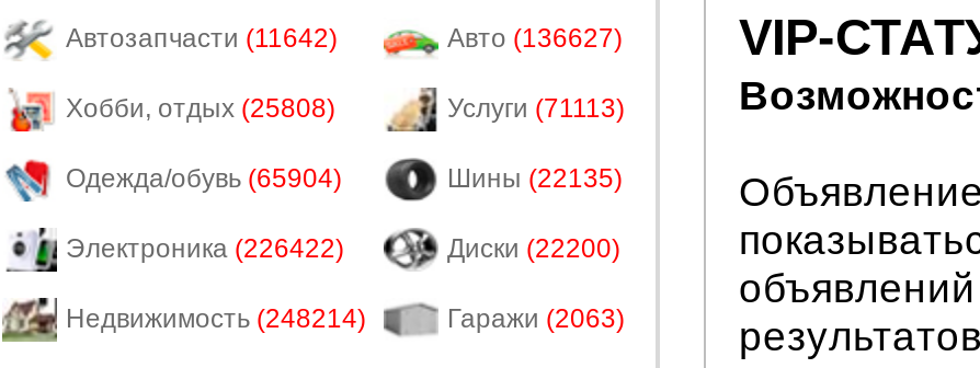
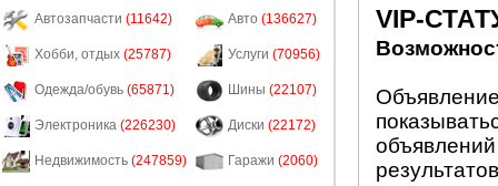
[66,93,335,124] Хобби, отдых (25808) -> [34,47,171,62] Хобби, отдых (25787)
[447,93,625,124] Услуги (71113) -> [228,47,320,62] Услуги (70956)
[66,163,342,194] Одежда/обувь (65904) -> [34,82,175,98] Одежда/обувь (65871)
[447,163,623,194] Шины (22135) -> [228,82,317,98] Шины (22107)
[66,233,344,264] Электроника (226422) -> [34,118,176,133] Электроника (226230)
[447,233,620,264] Диски (22200) -> [228,118,316,133] Диски (22172)
[66,303,366,334] Недвижимость (248214) -> [34,153,187,169] Недвижимость (247859)
[447,303,625,334] Гаражи (2063) -> [228,153,318,169] Гаражи (2060)

